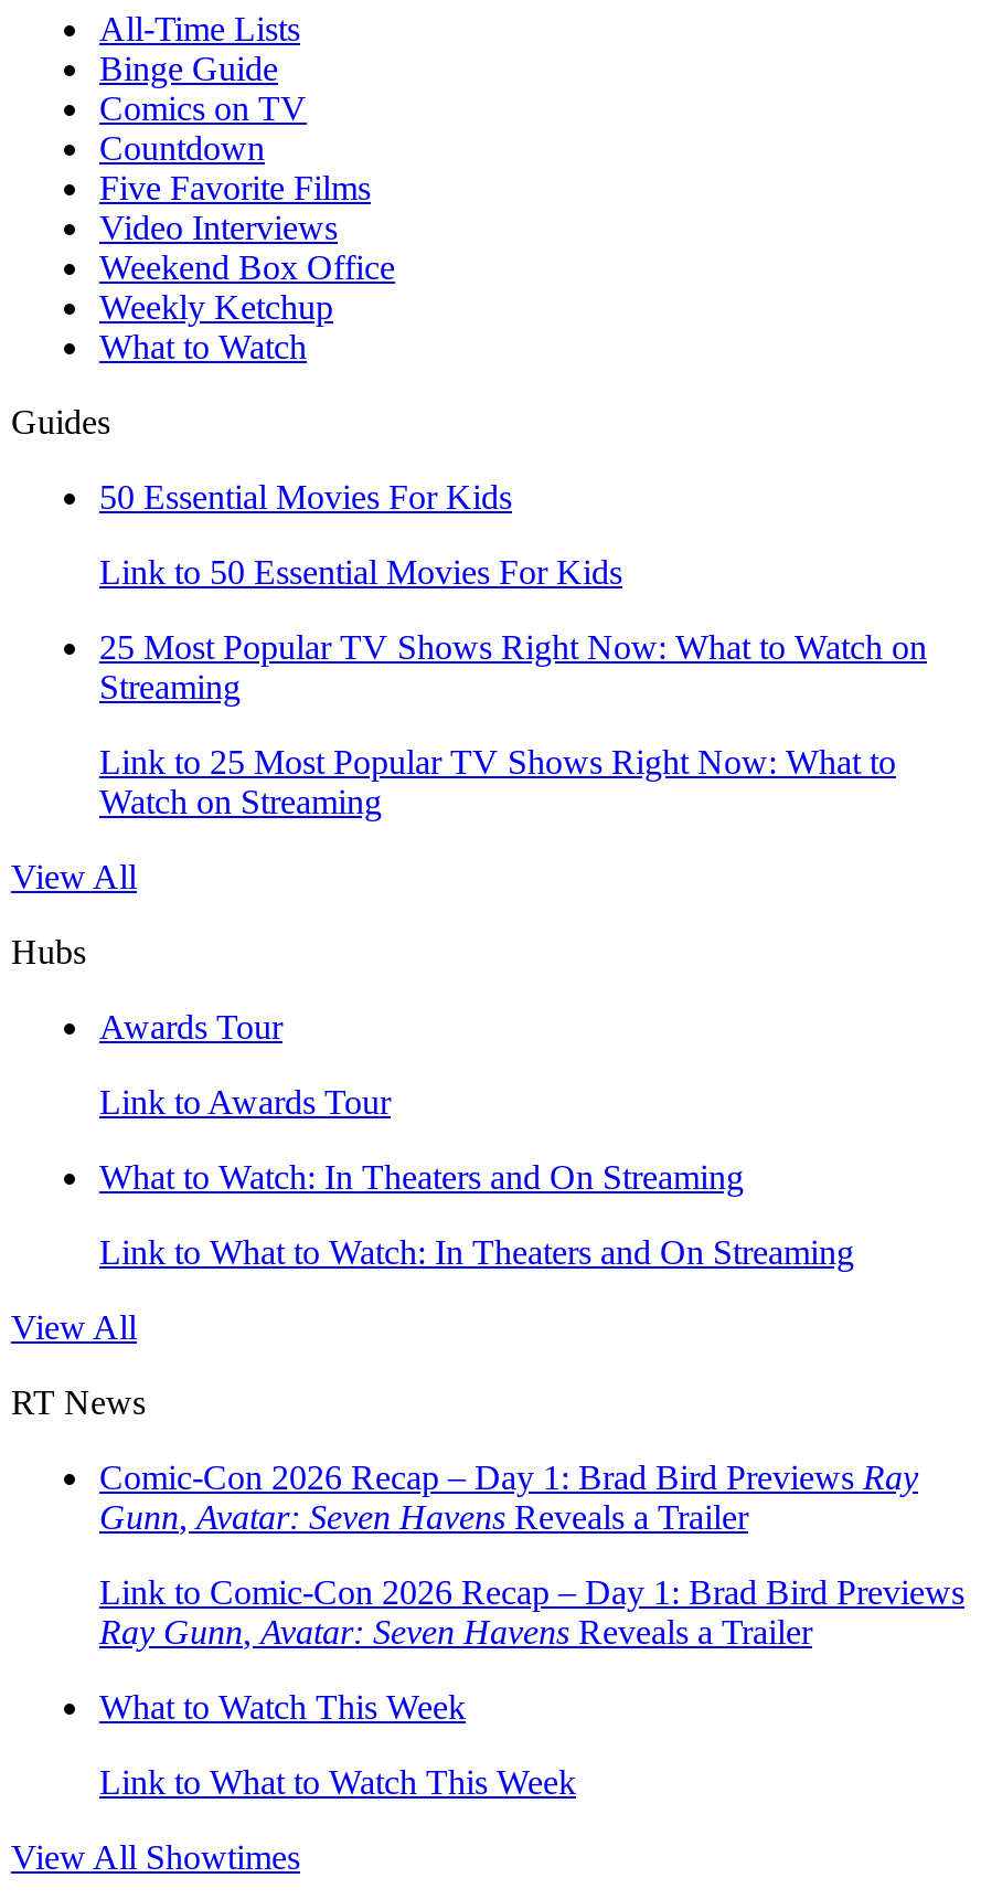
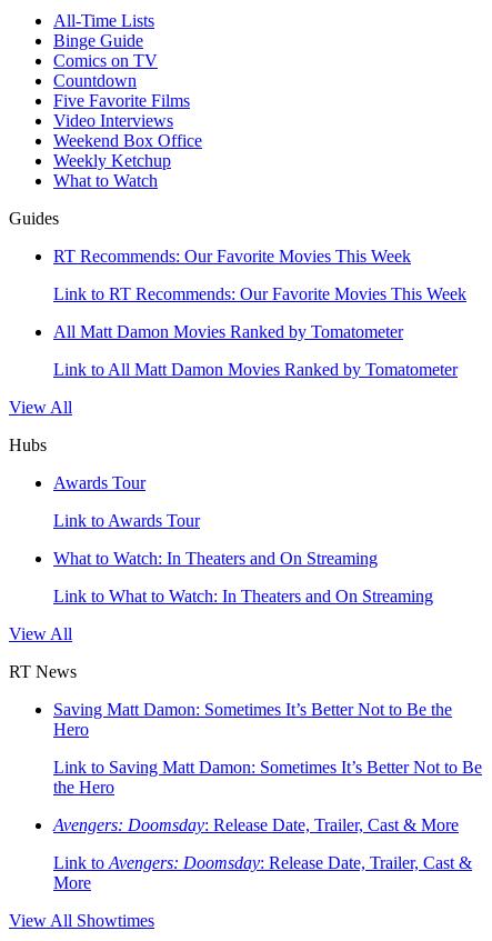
[99,478,512,516] 50 Essential Movies For Kids -> [53,247,411,266] RT Recommends: Our Favorite Movies This Week
[99,553,622,591] Link to 50 Essential Movies For Kids -> [53,284,466,303] Link to RT Recommends: Our Favorite Movies This Week
[99,628,927,706] 25 Most Popular TV Shows Right Now: What to Watch on | Streaming -> [53,322,403,341] All Matt Damon Movies Ranked by Tomatometer
[99,743,896,820] Link to 25 Most Popular TV Shows Right Now: What to | Watch on Streaming -> [53,360,458,379] Link to All Matt Damon Movies Ranked by Tomatometer
moved [11,858,854,1421] -> [9,398,433,681]: View All | Hubs | Awards Tour | Link to Awards Tour | What to Watch: In Theaters and On Streaming | Link to What to Watch: In Theaters and On Streaming | View All | RT News
[99,1458,918,1536] Comic-Con 2026 Recap – Day 1: Brad Bird Previews Ray | Gunn, Avatar: Seven Havens Reveals a Trailer -> [53,700,452,739] Saving Matt Damon: Sometimes It’s Better Not to Be the | Hero
[99,1573,964,1651] Link to Comic-Con 2026 Recap – Day 1: Brad Bird Previews | Ray Gunn, Avatar: Seven Havens Reveals a Trailer -> [53,758,482,797] Link to Saving Matt Damon: Sometimes It’s Better Not to Be | the Hero
[99,1688,466,1726] What to Watch This Week -> [53,815,459,834] Avengers: Doomsday: Release Date, Trailer, Cast & More
[99,1763,576,1801] Link to What to Watch This Week -> [53,853,472,892] Link to Avengers: Doomsday: Release Date, Trailer, Cast & | More

